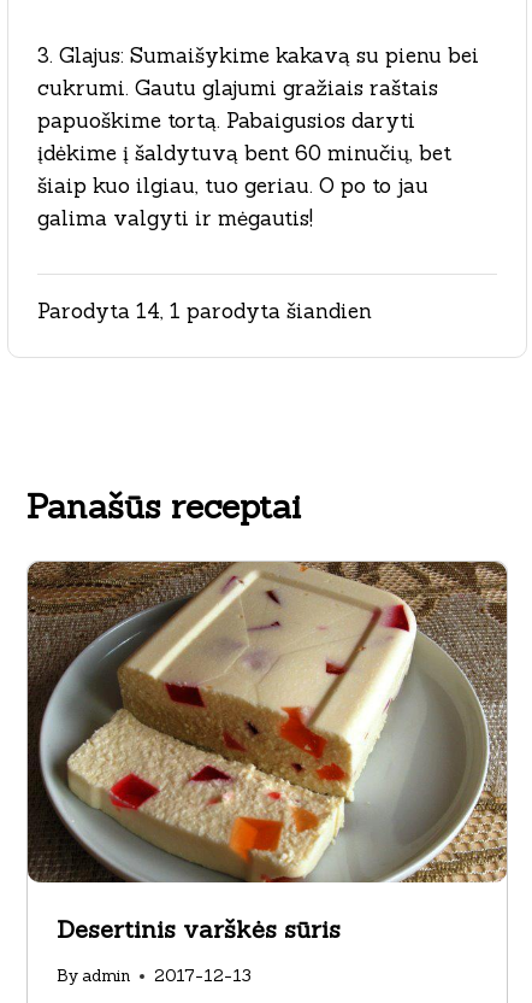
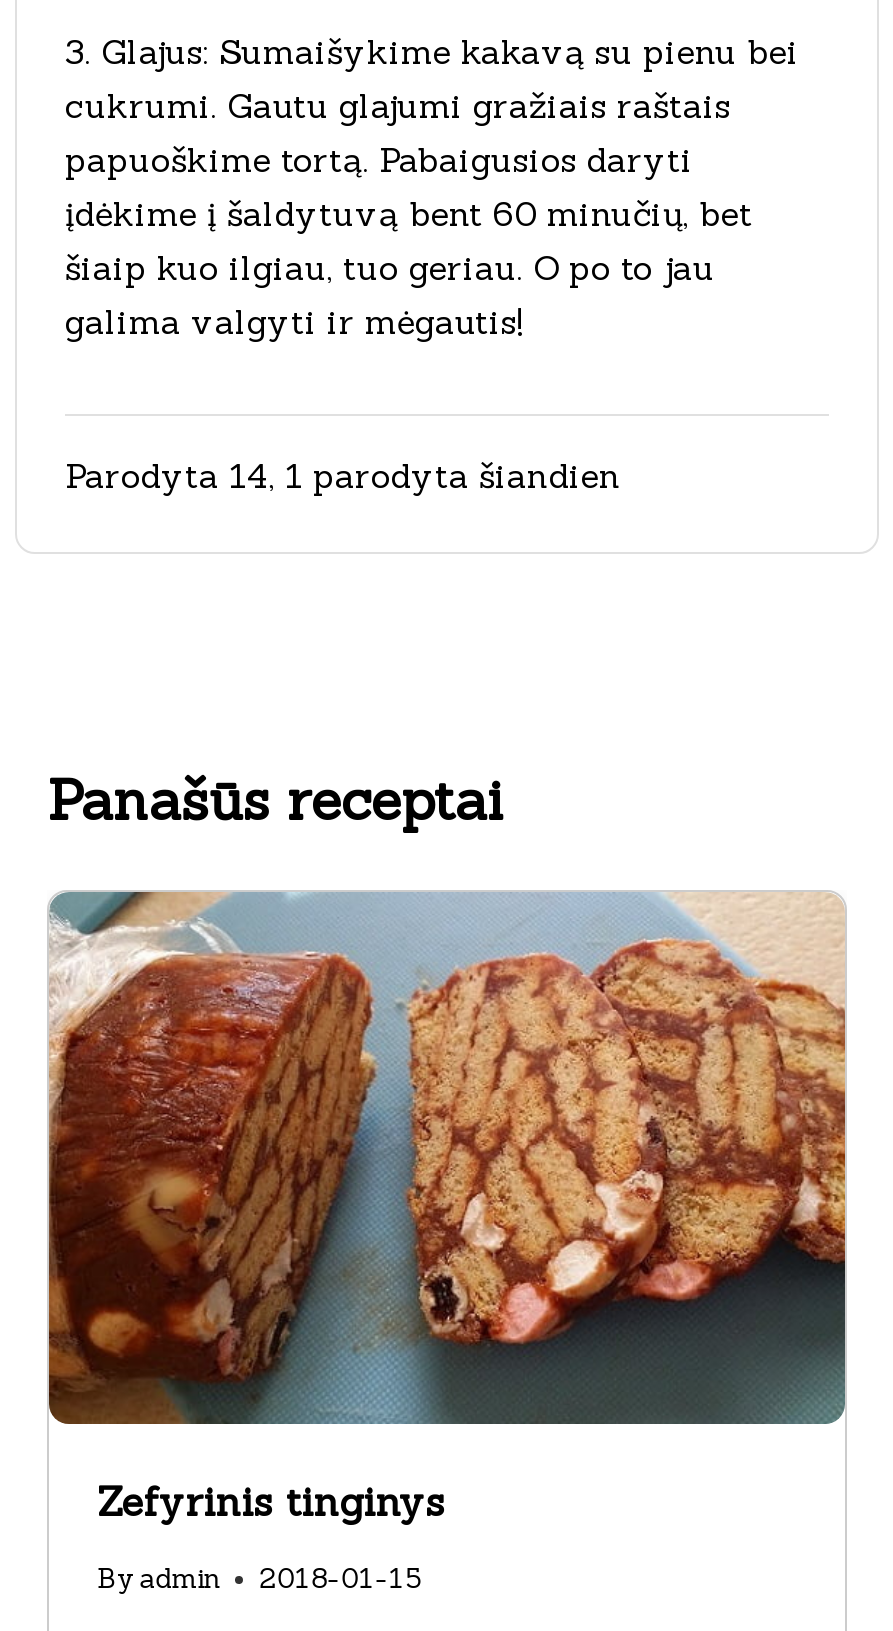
[26,561,508,944] [image] | Desertinis varškės sūris -> [47,890,847,1525] [image] | Zefyrinis tinginys
[57,965,252,986] By admin 2017-12-13 -> [97,1560,419,1596] By admin 2018-01-15

